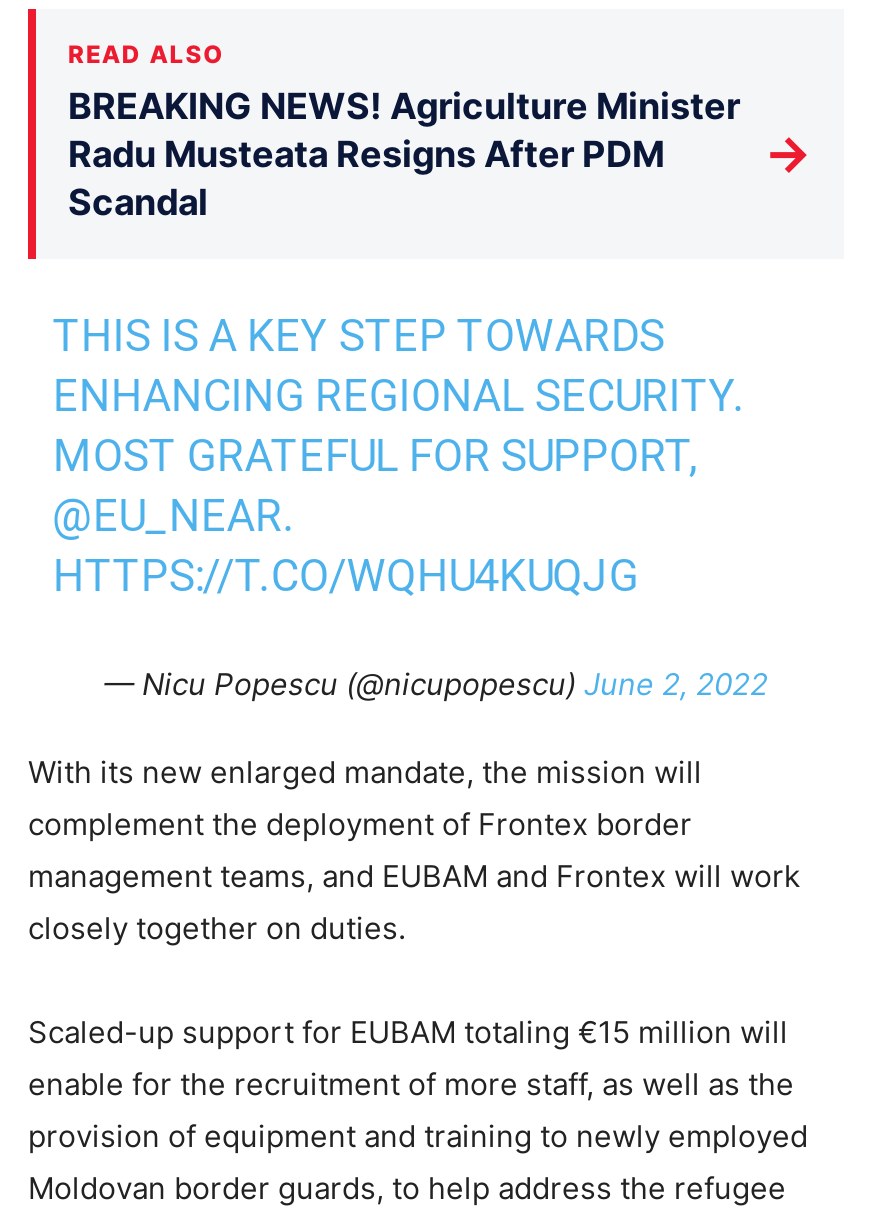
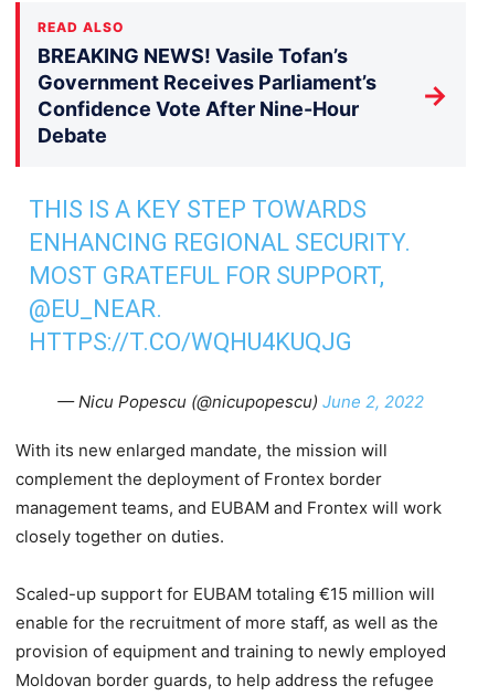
[68,85,740,223] BREAKING NEWS! Agriculture Minister | Radu Musteata Resigns After PDM | Scandal -> [38,44,376,147] BREAKING NEWS! Vasile Tofan’s | Government Receives Parliament’s | Confidence Vote After Nine-Hour | Debate

